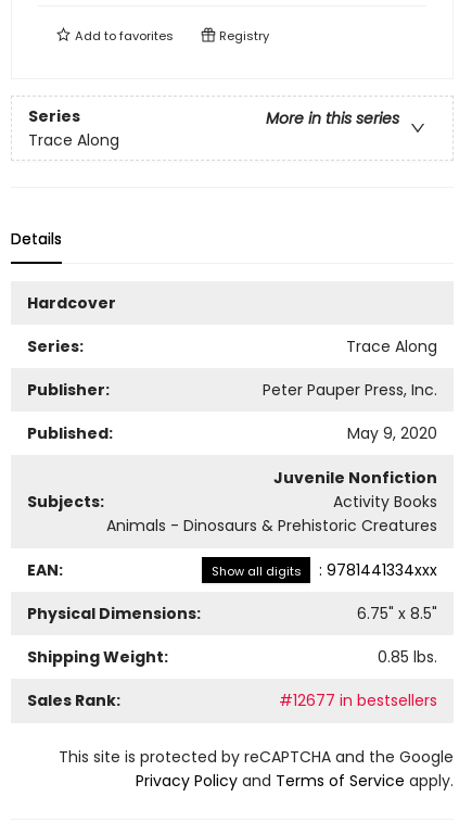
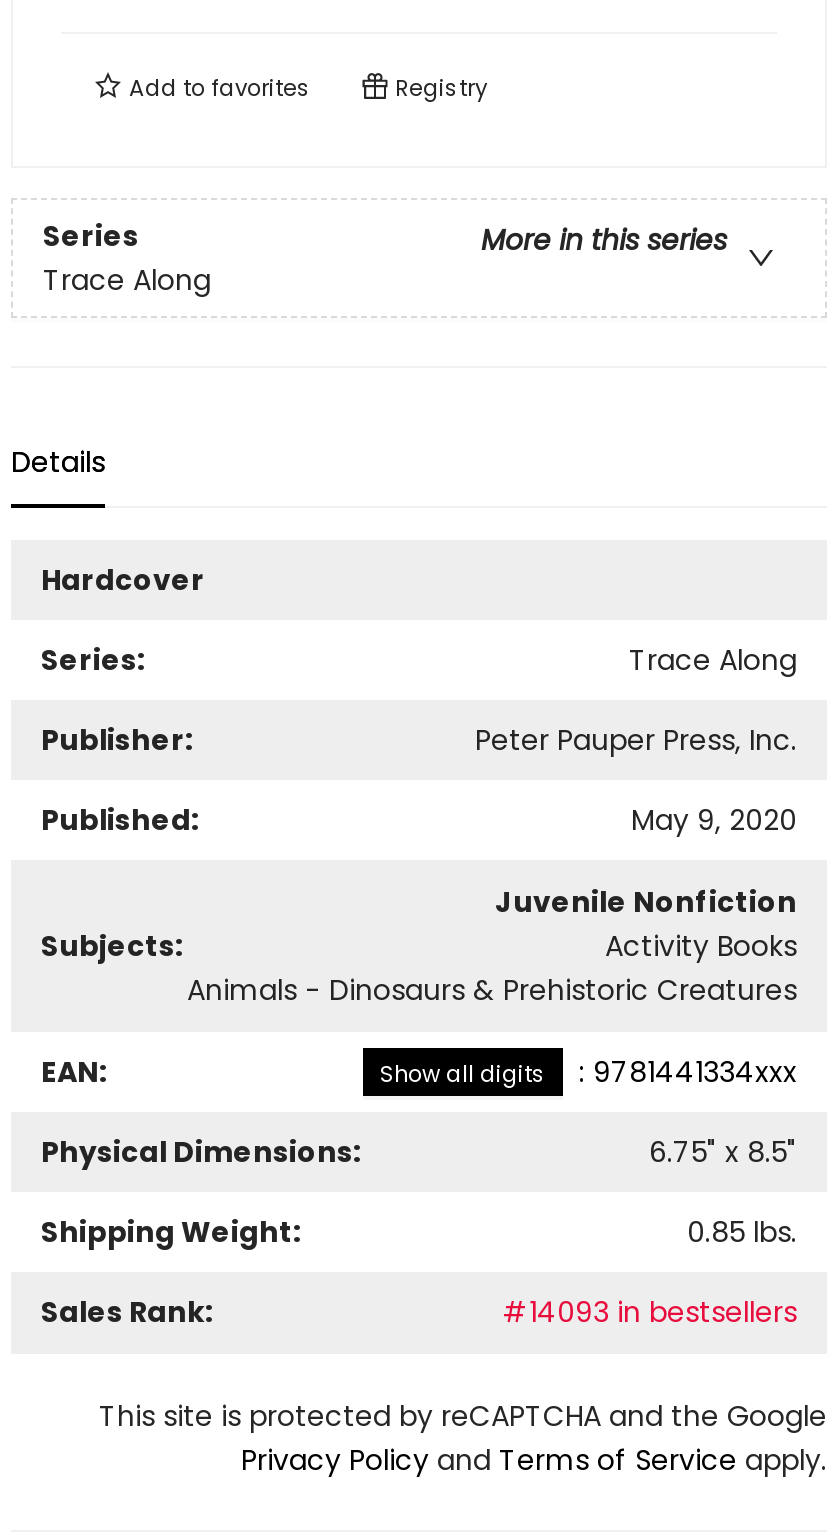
[279,690,437,712] #12677 in bestsellers -> [503,1293,797,1333] #14093 in bestsellers

